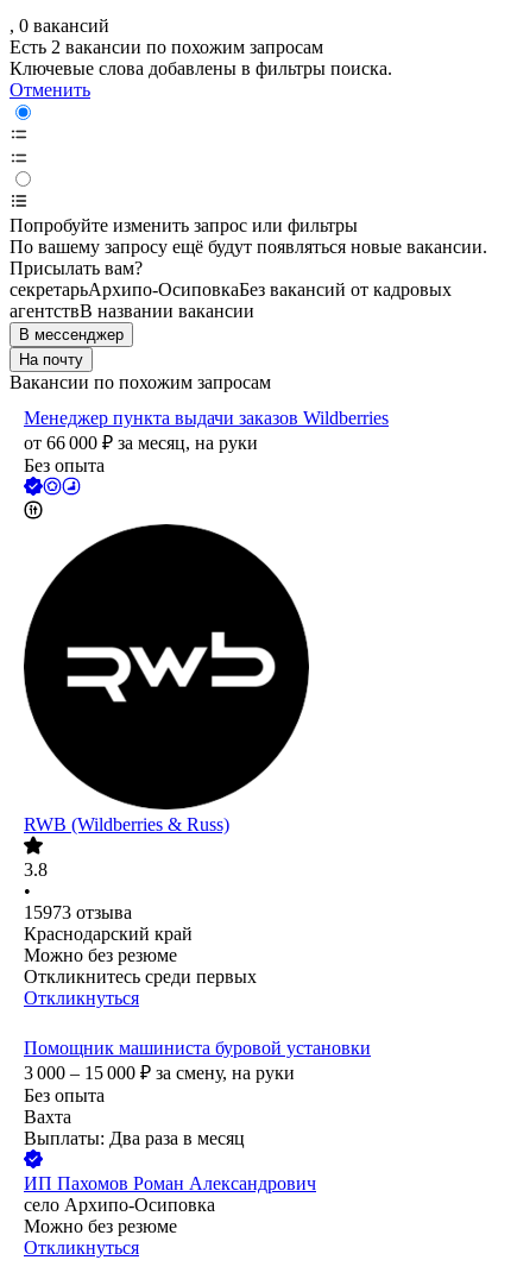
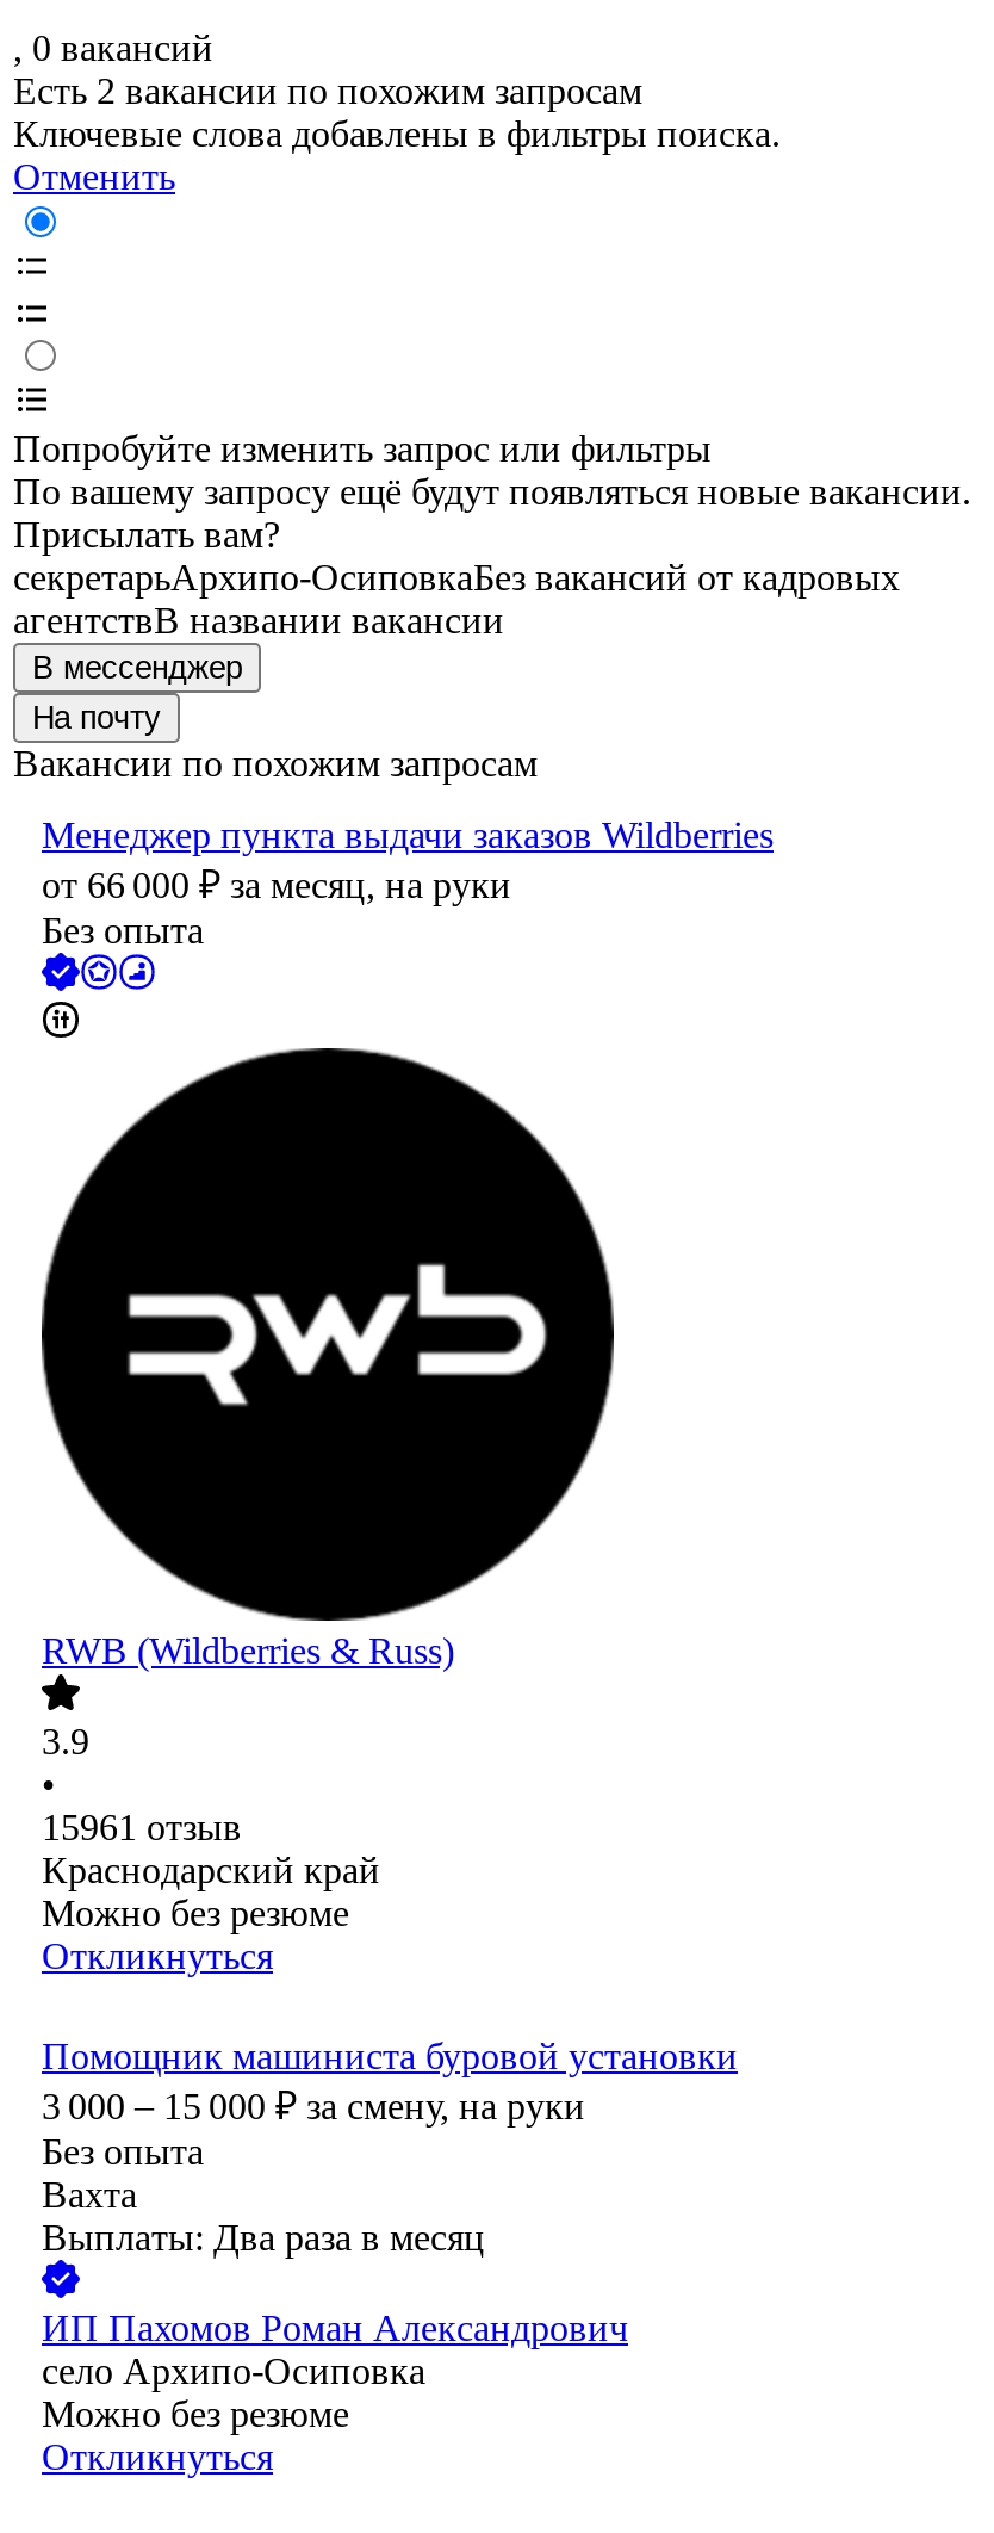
[24,860,48,880] 3.8 -> [42,1722,89,1763] 3.9
[24,903,132,923] 15973 отзыва -> [42,1808,242,1848] 15961 отзыв
[24,967,257,987] Откликнитесь среди первых -> none

